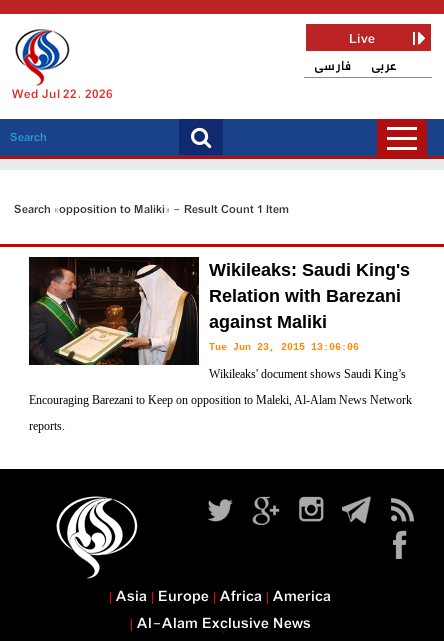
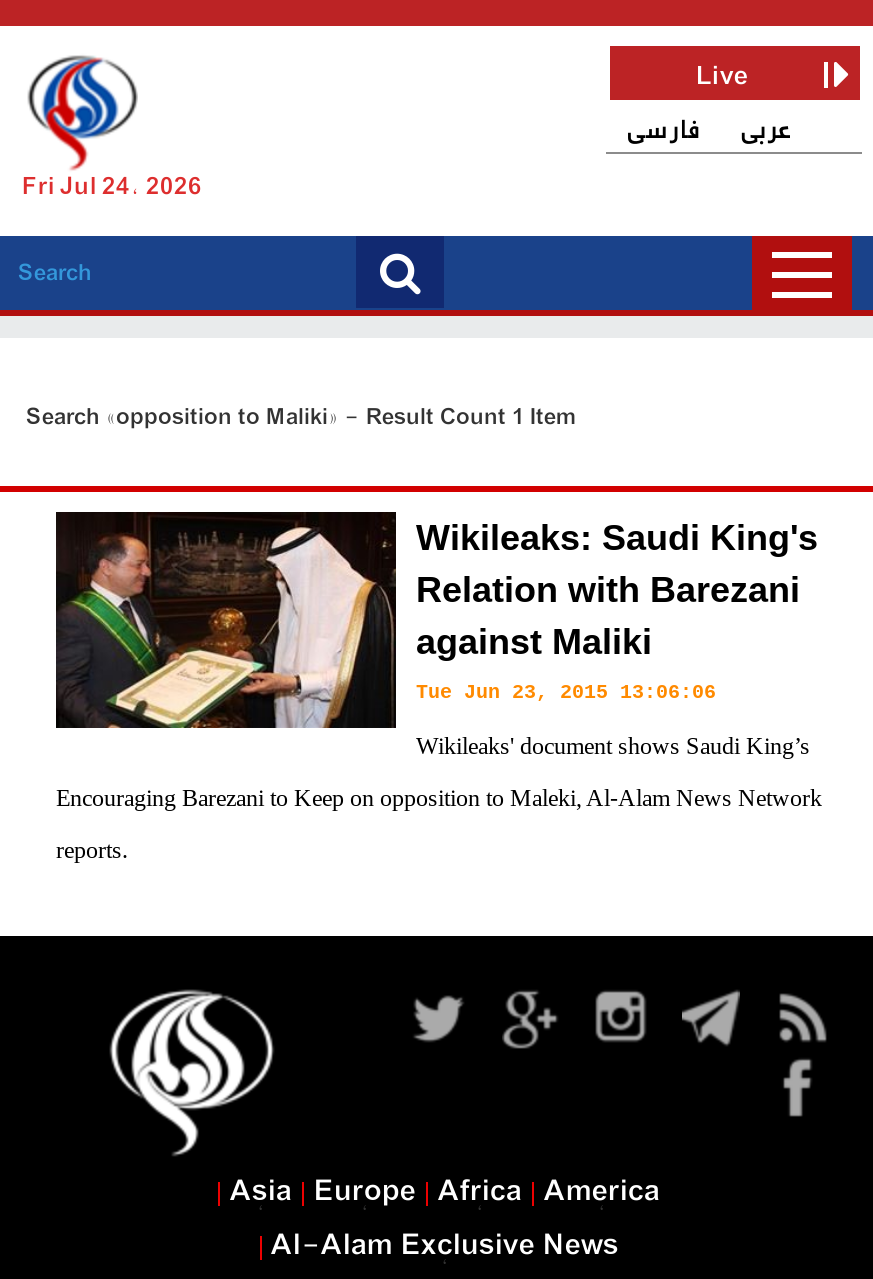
[12,85,113,105] Wed Jul 22, 2026 -> [22,168,202,208] Fri Jul 24, 2026

